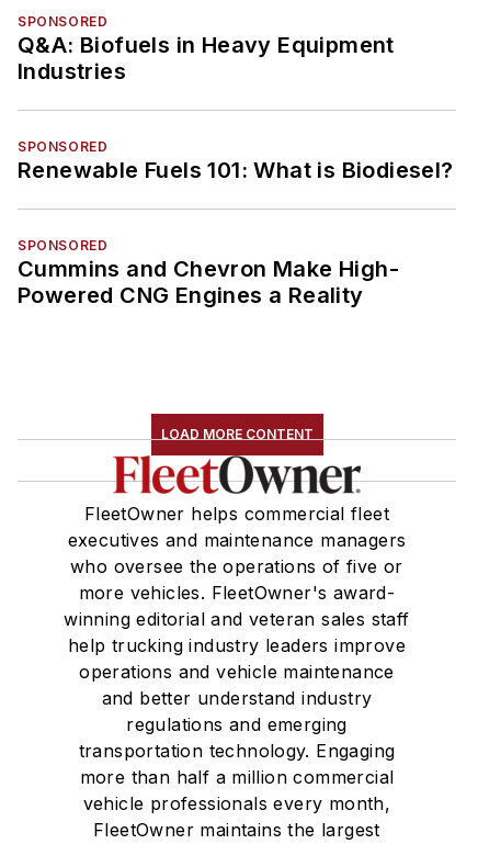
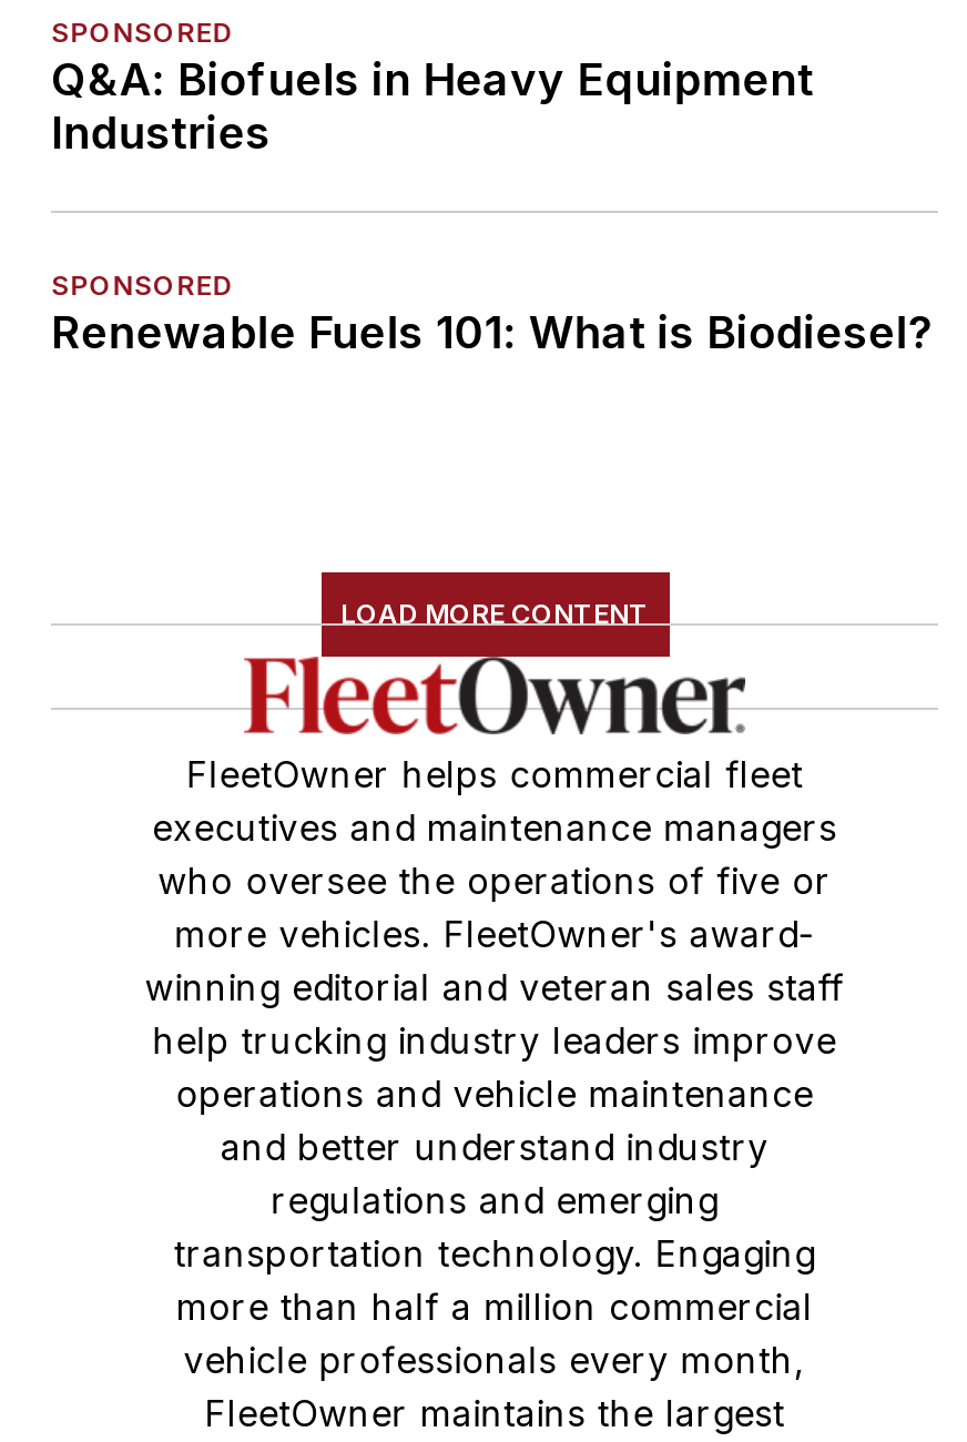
[18,237,399,309] SPONSORED | Cummins and Chevron Make High- | Powered CNG Engines a Reality -> none

